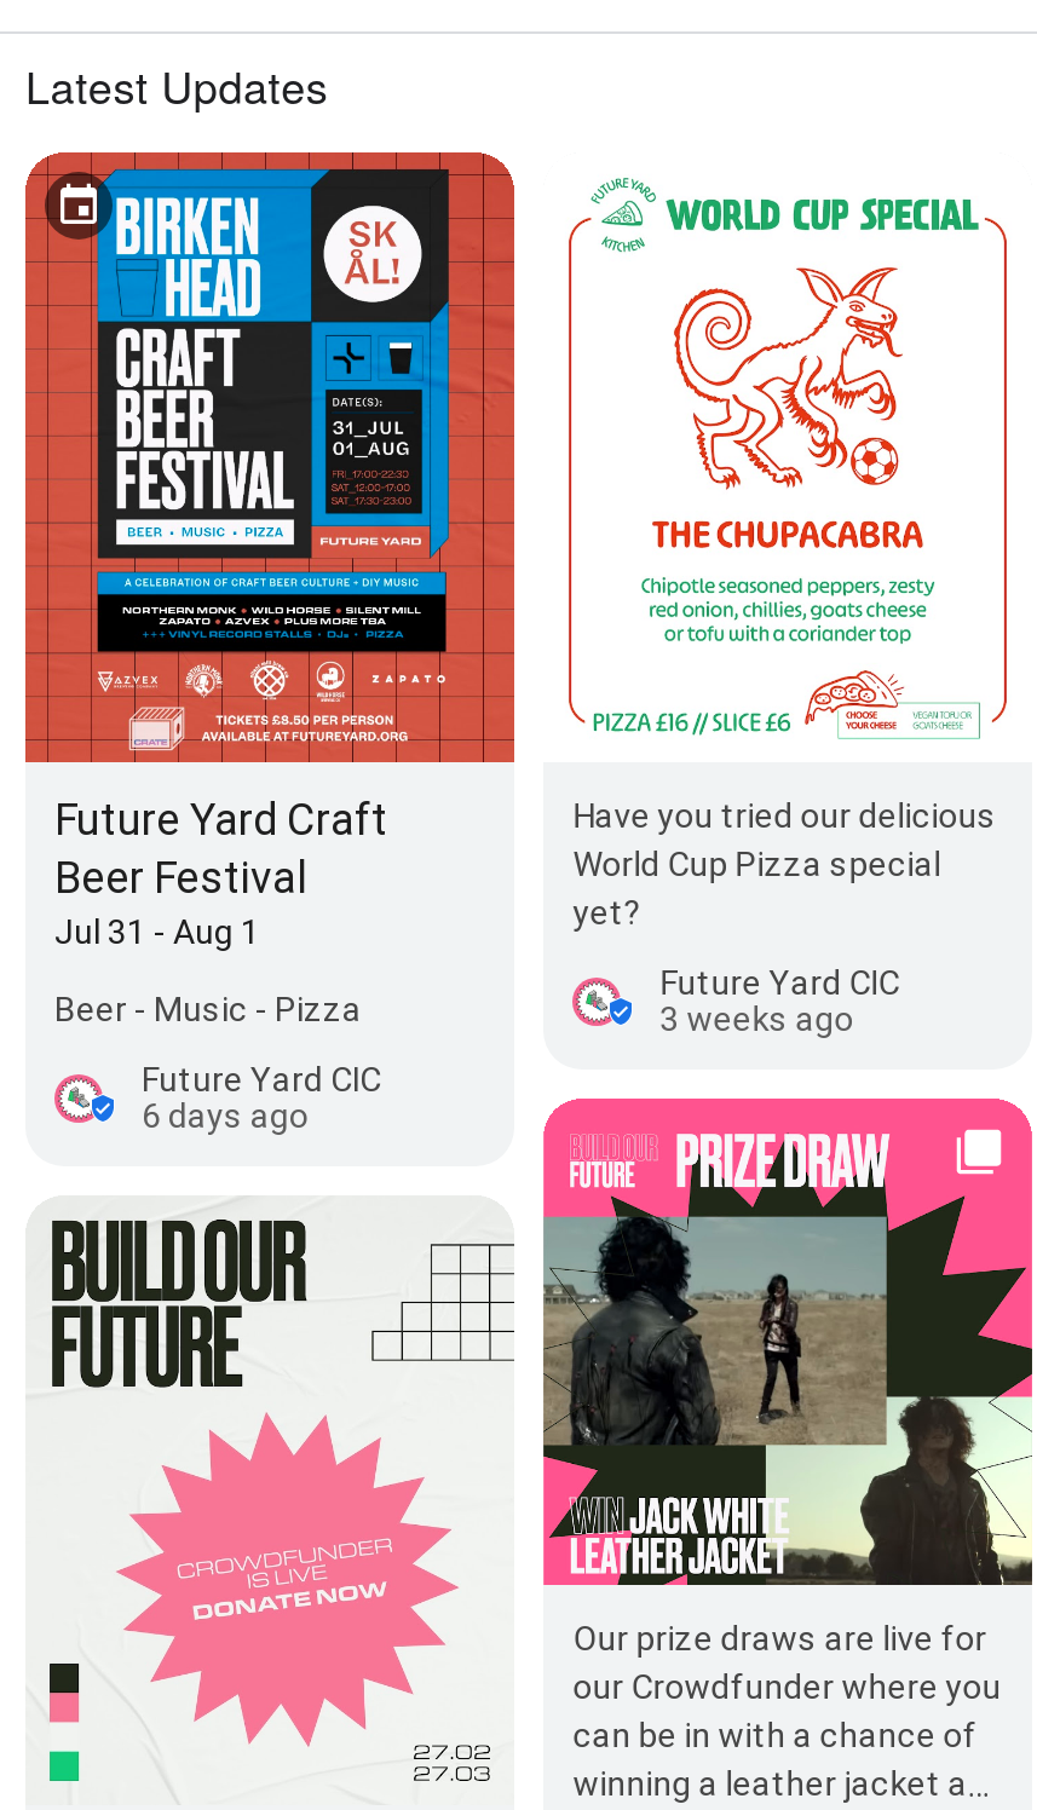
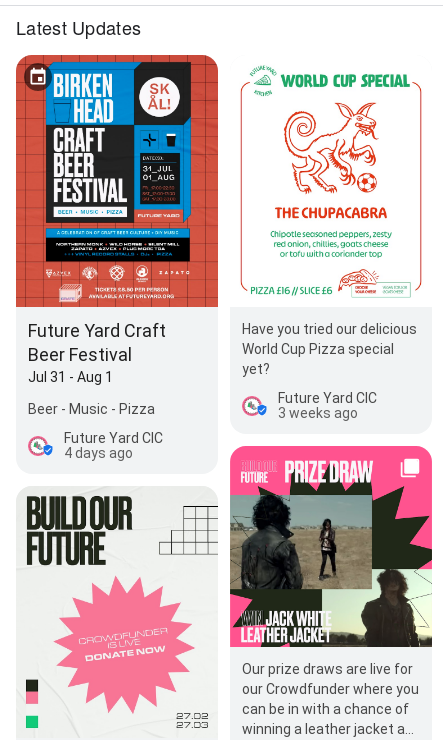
[142,1095,309,1134] 6 days ago -> [64,445,133,461] 4 days ago

